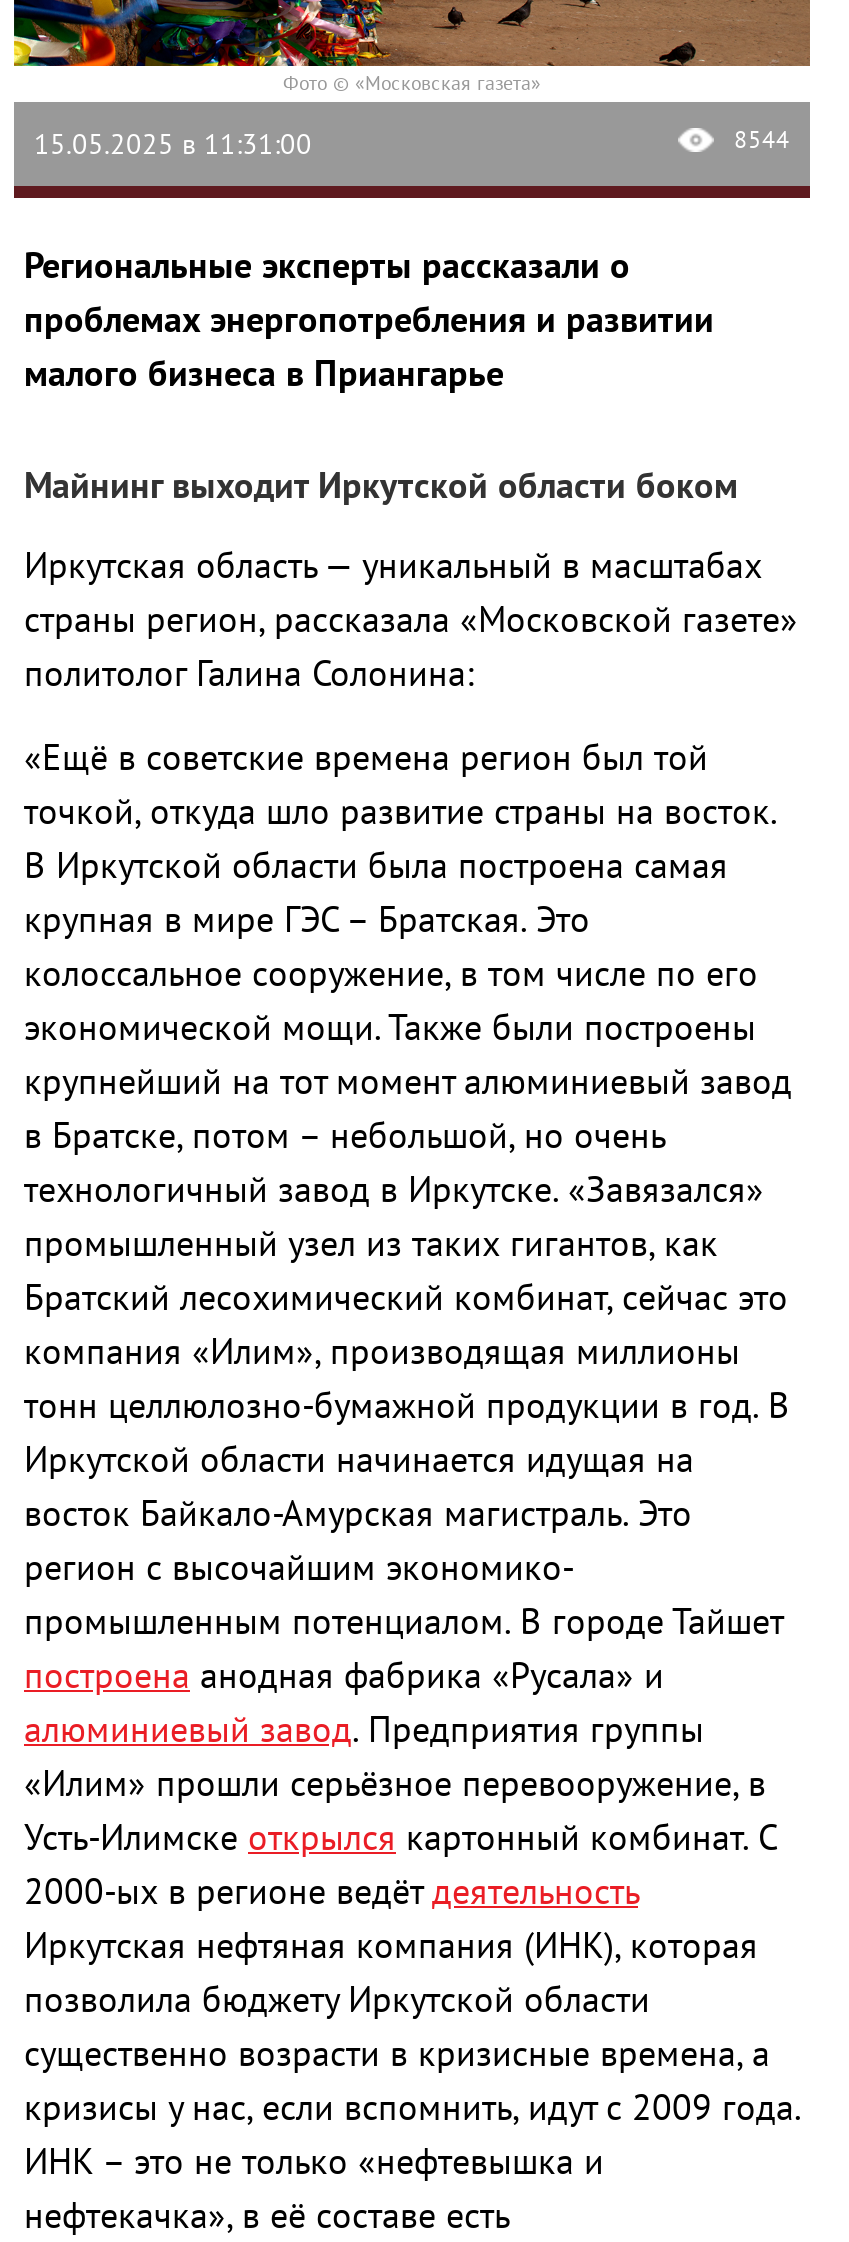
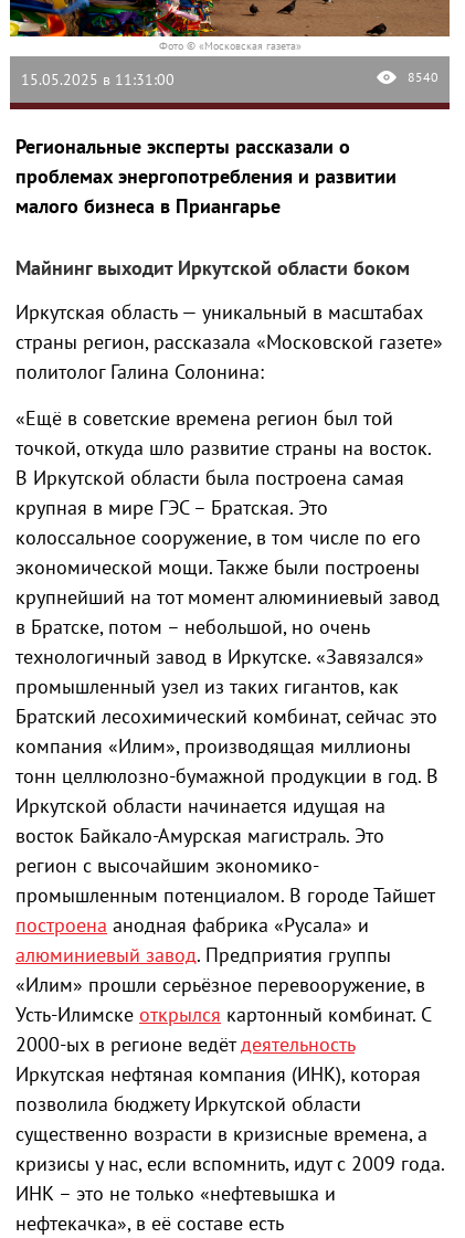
[734,123,790,153] 8544 -> [408,68,438,84] 8540

